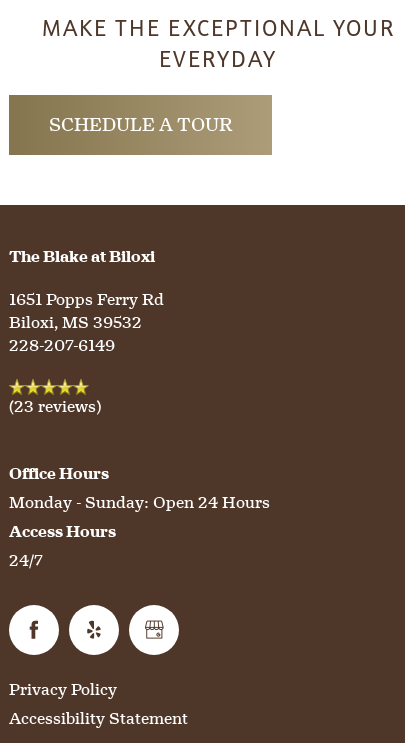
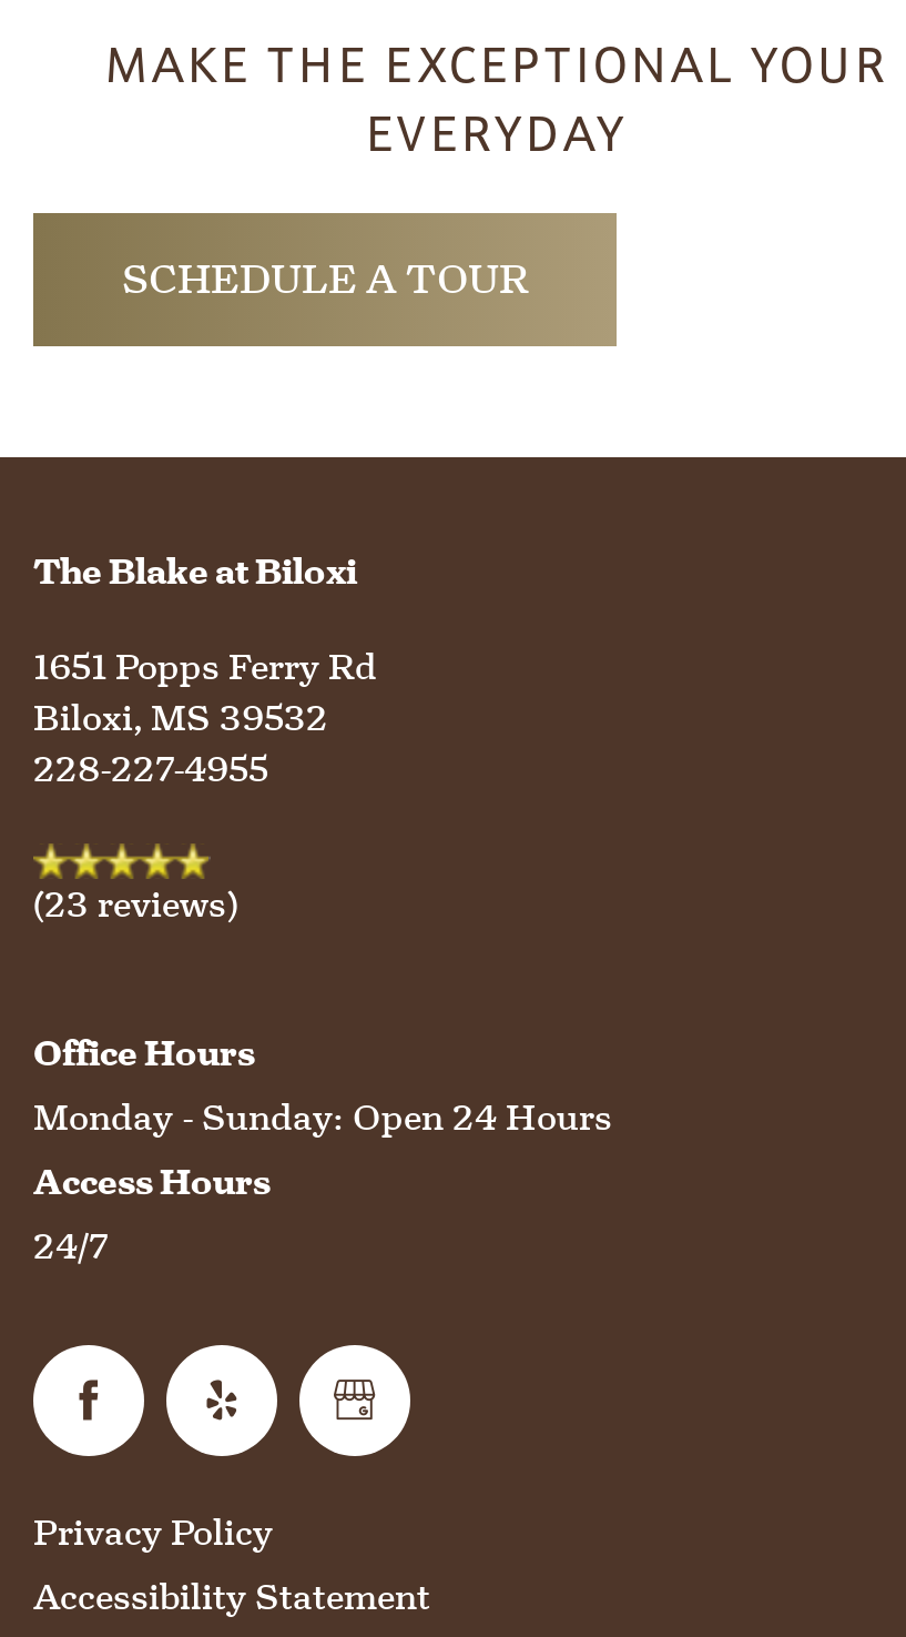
[9,335,115,356] 228-207-6149 -> [33,747,268,794] 228-227-4955

